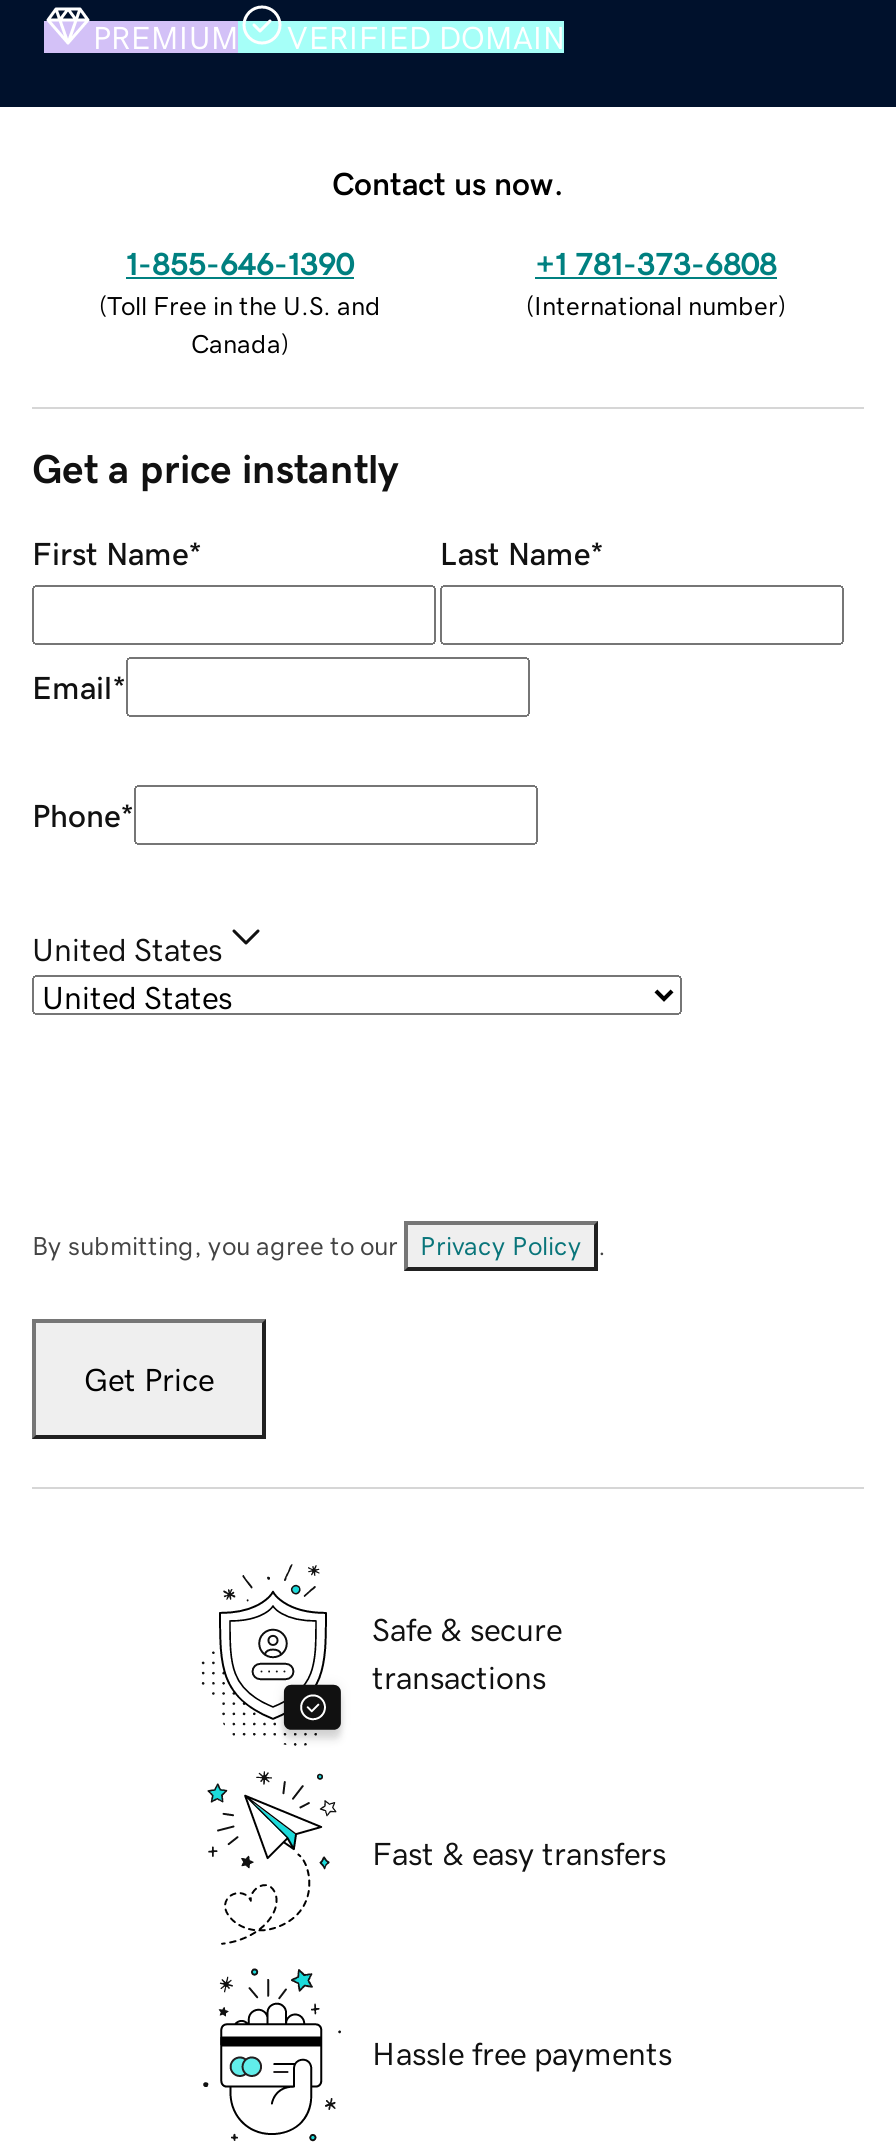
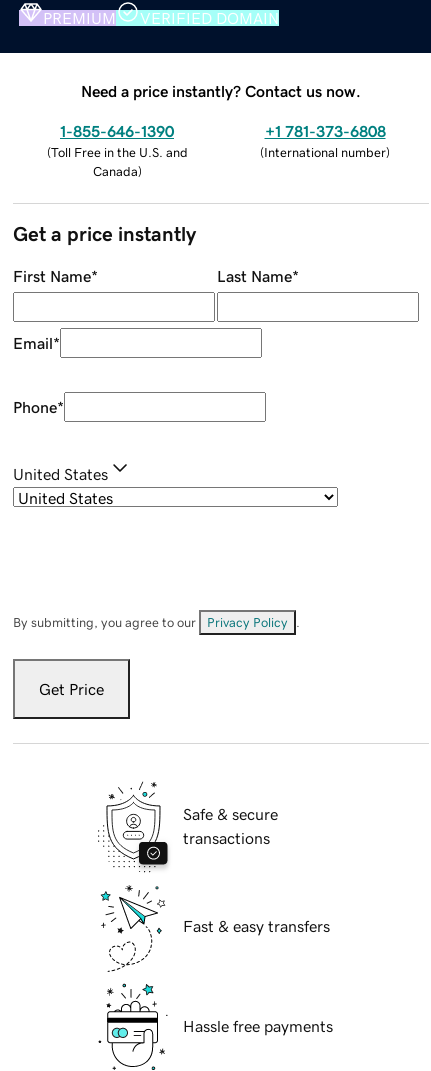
[332,166,564,198] Contact us now. -> [81,83,361,99] Need a price instantly? Contact us now.

